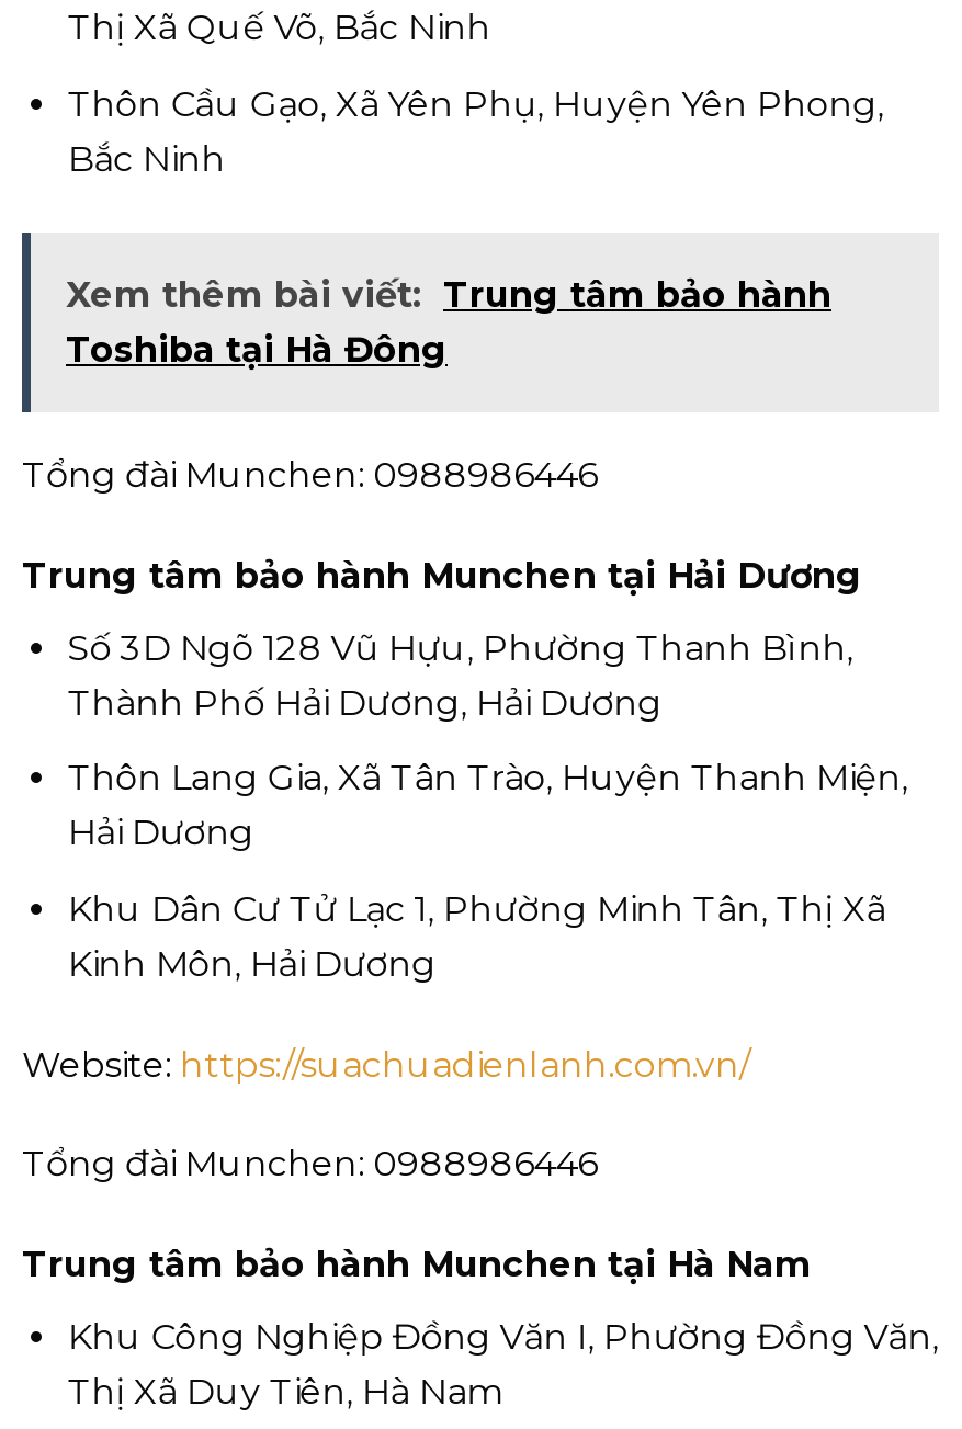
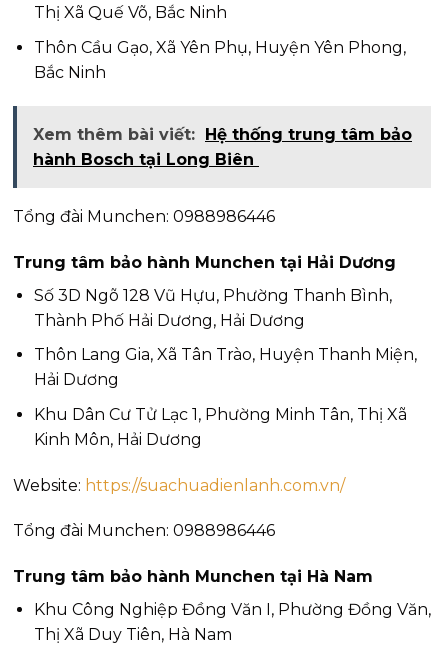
[66,274,831,370] Xem thêm bài viết: Trung tâm bảo hành | Toshiba tại Hà Đông -> [33,125,412,169] Xem thêm bài viết: Hệ thống trung tâm bảo | hành Bosch tại Long Biên

